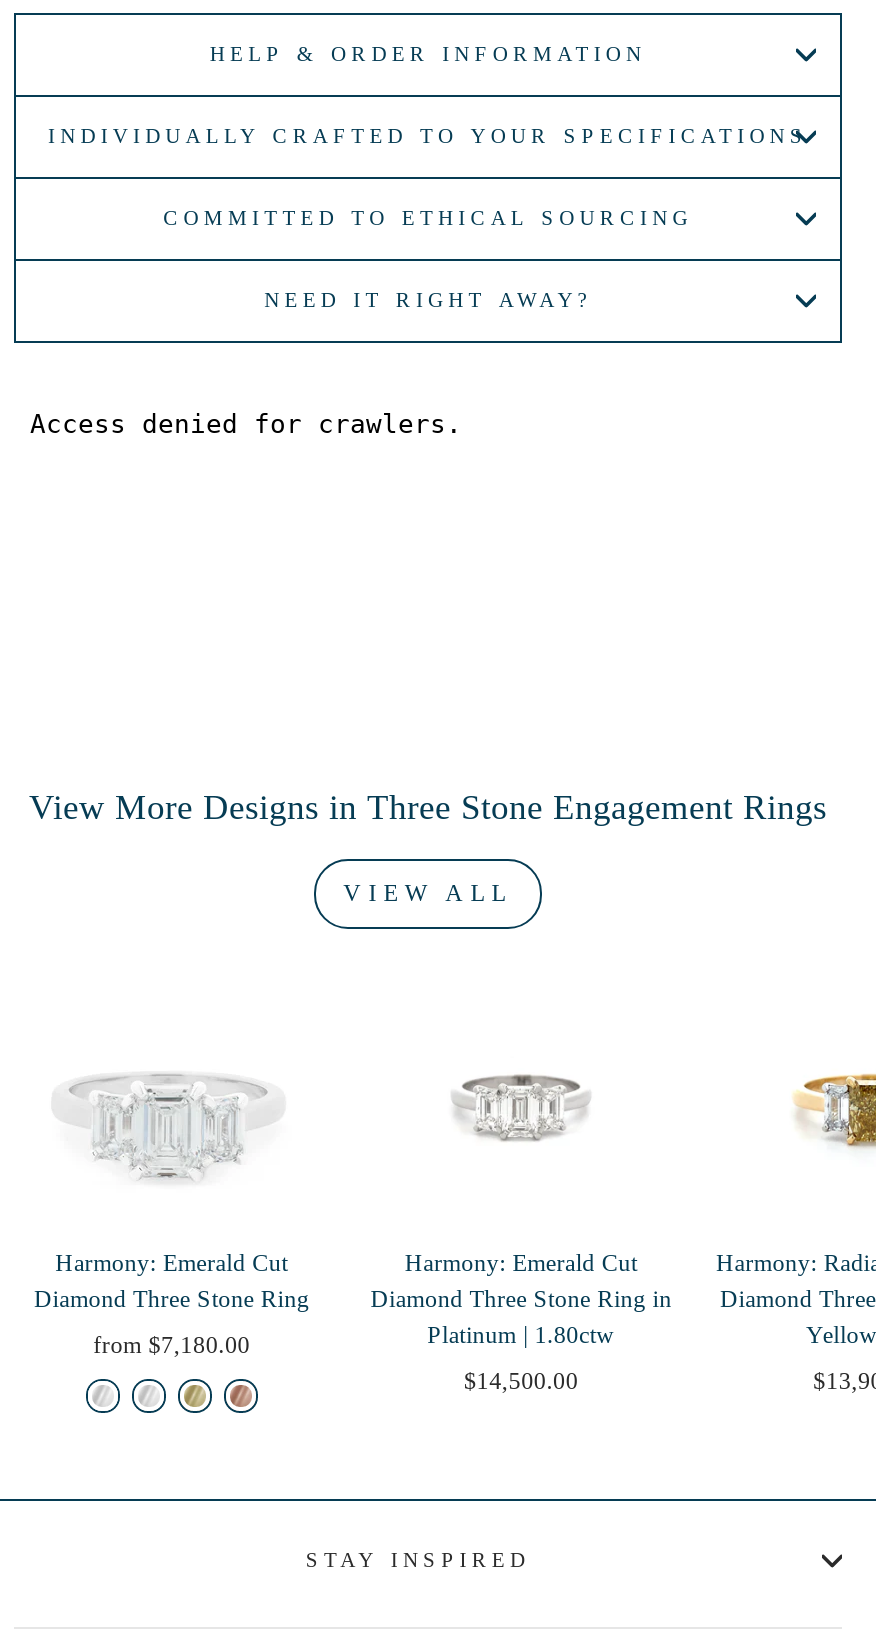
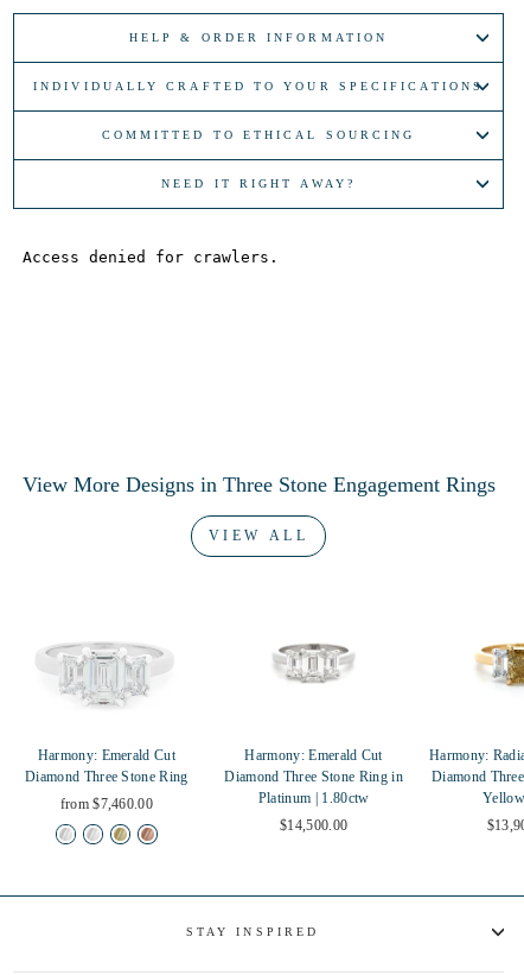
[93,1331,250,1359] from $7,180.00 -> [60,795,153,812] from $7,460.00

